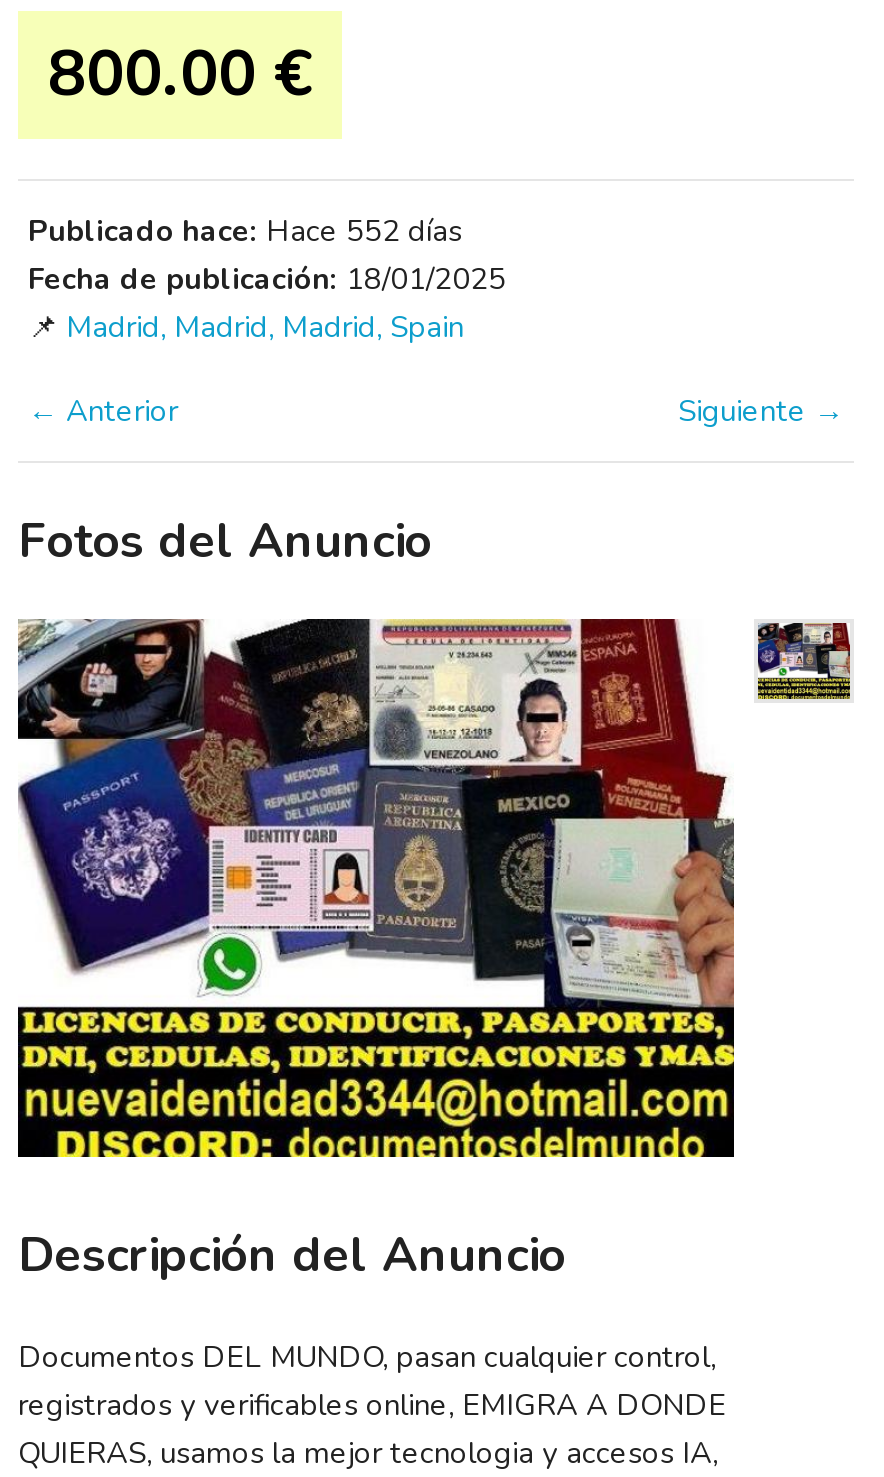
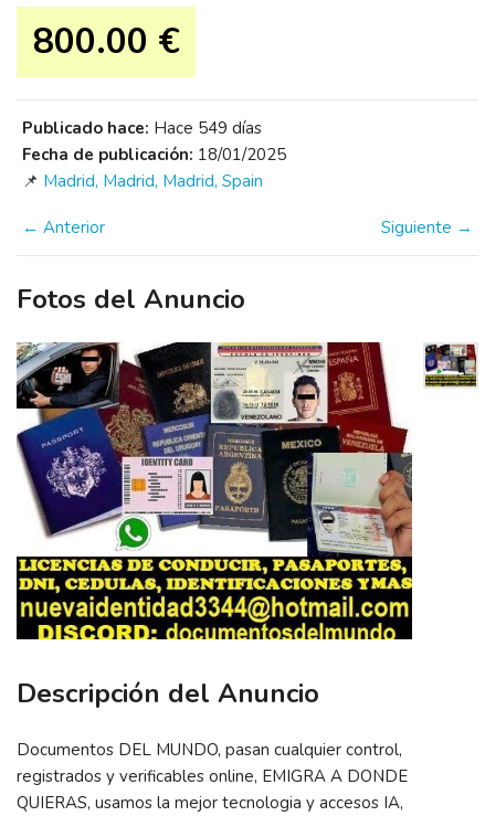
[28,211,462,251] Publicado hace: Hace 552 días -> [22,117,262,139] Publicado hace: Hace 549 días

